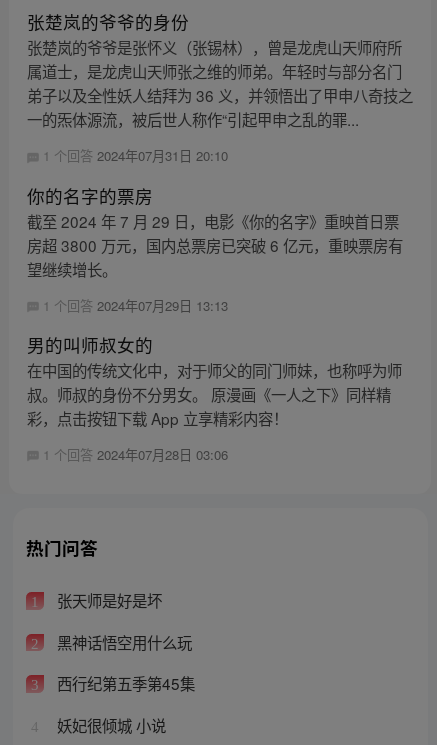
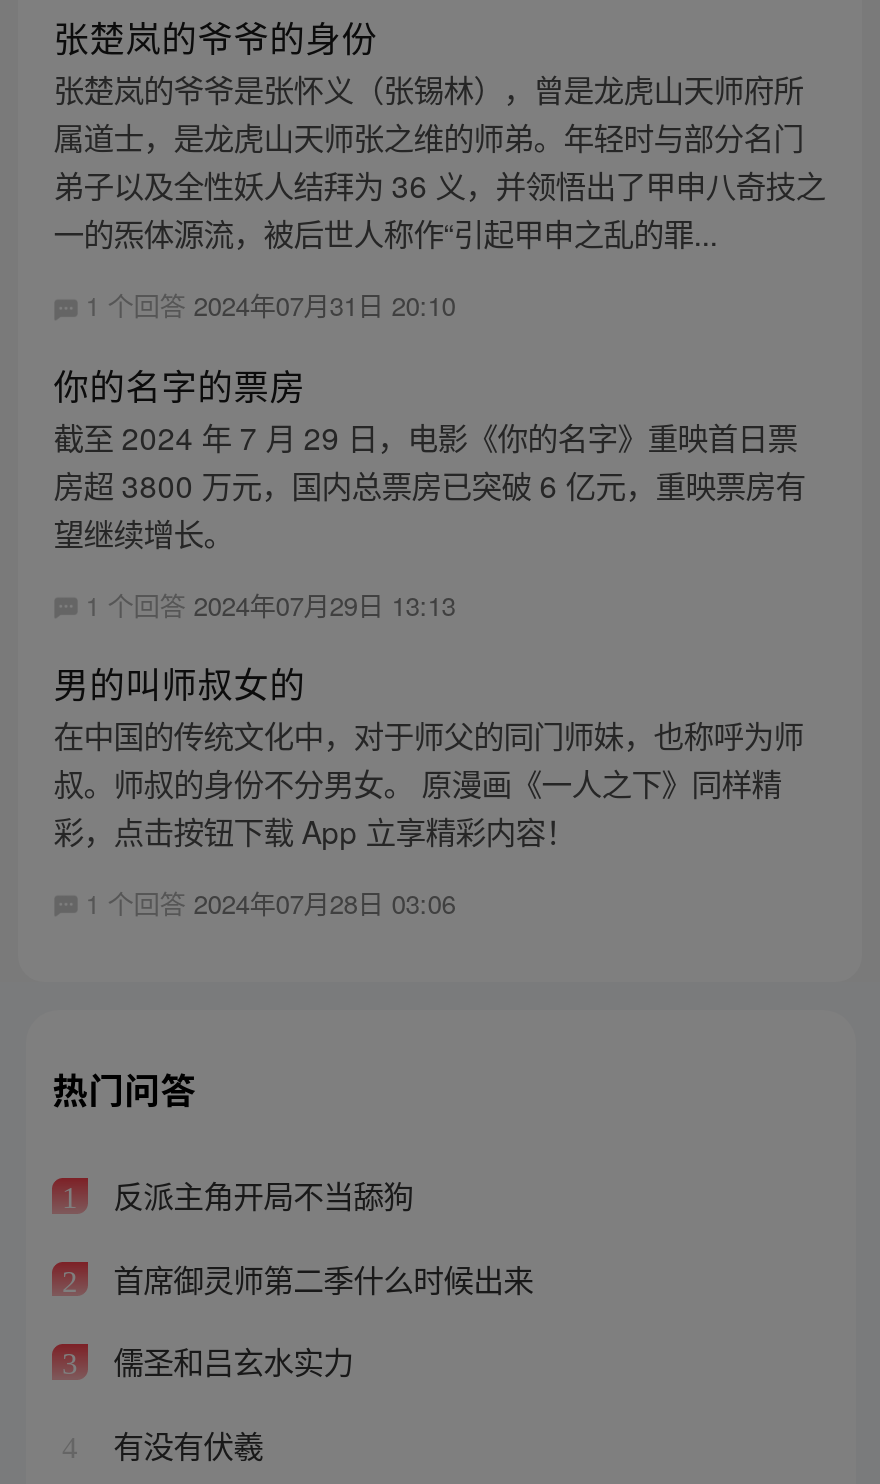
[53,589,162,611] 张天师是好是坏 -> [105,1173,413,1217] 反派主角开局不当舔狗
[53,631,192,653] 黑神话悟空用什么玩 -> [105,1256,533,1300] 首席御灵师第二季什么时候出来
[53,672,195,694] 西行纪第五季第45集 -> [105,1339,353,1383] 儒圣和吕玄水实力
[53,714,166,736] 妖妃很倾城 小说 -> [105,1422,263,1466] 有没有伏羲

